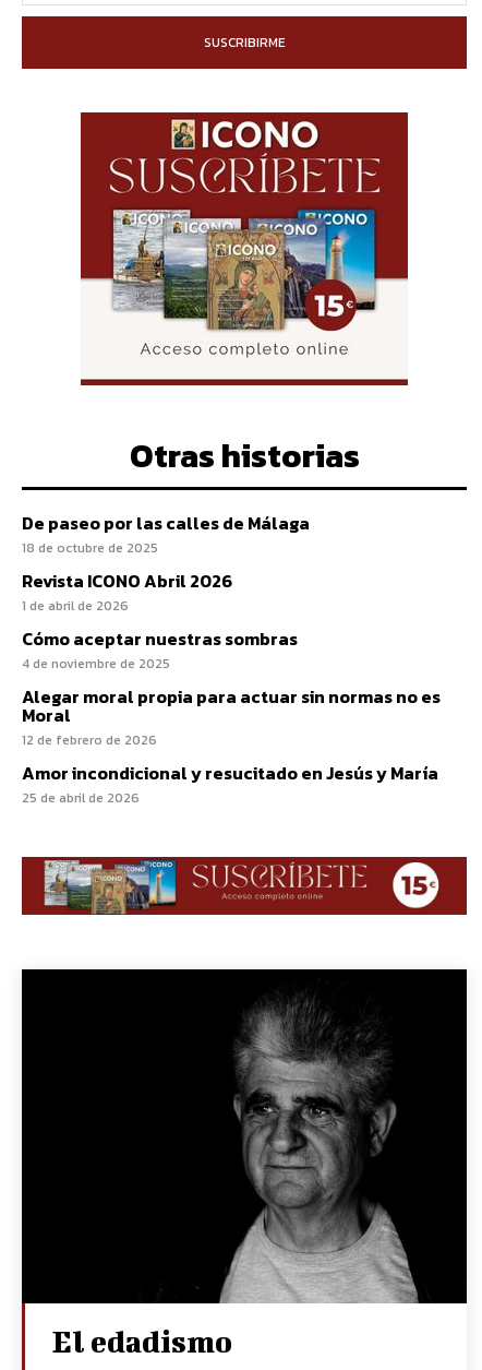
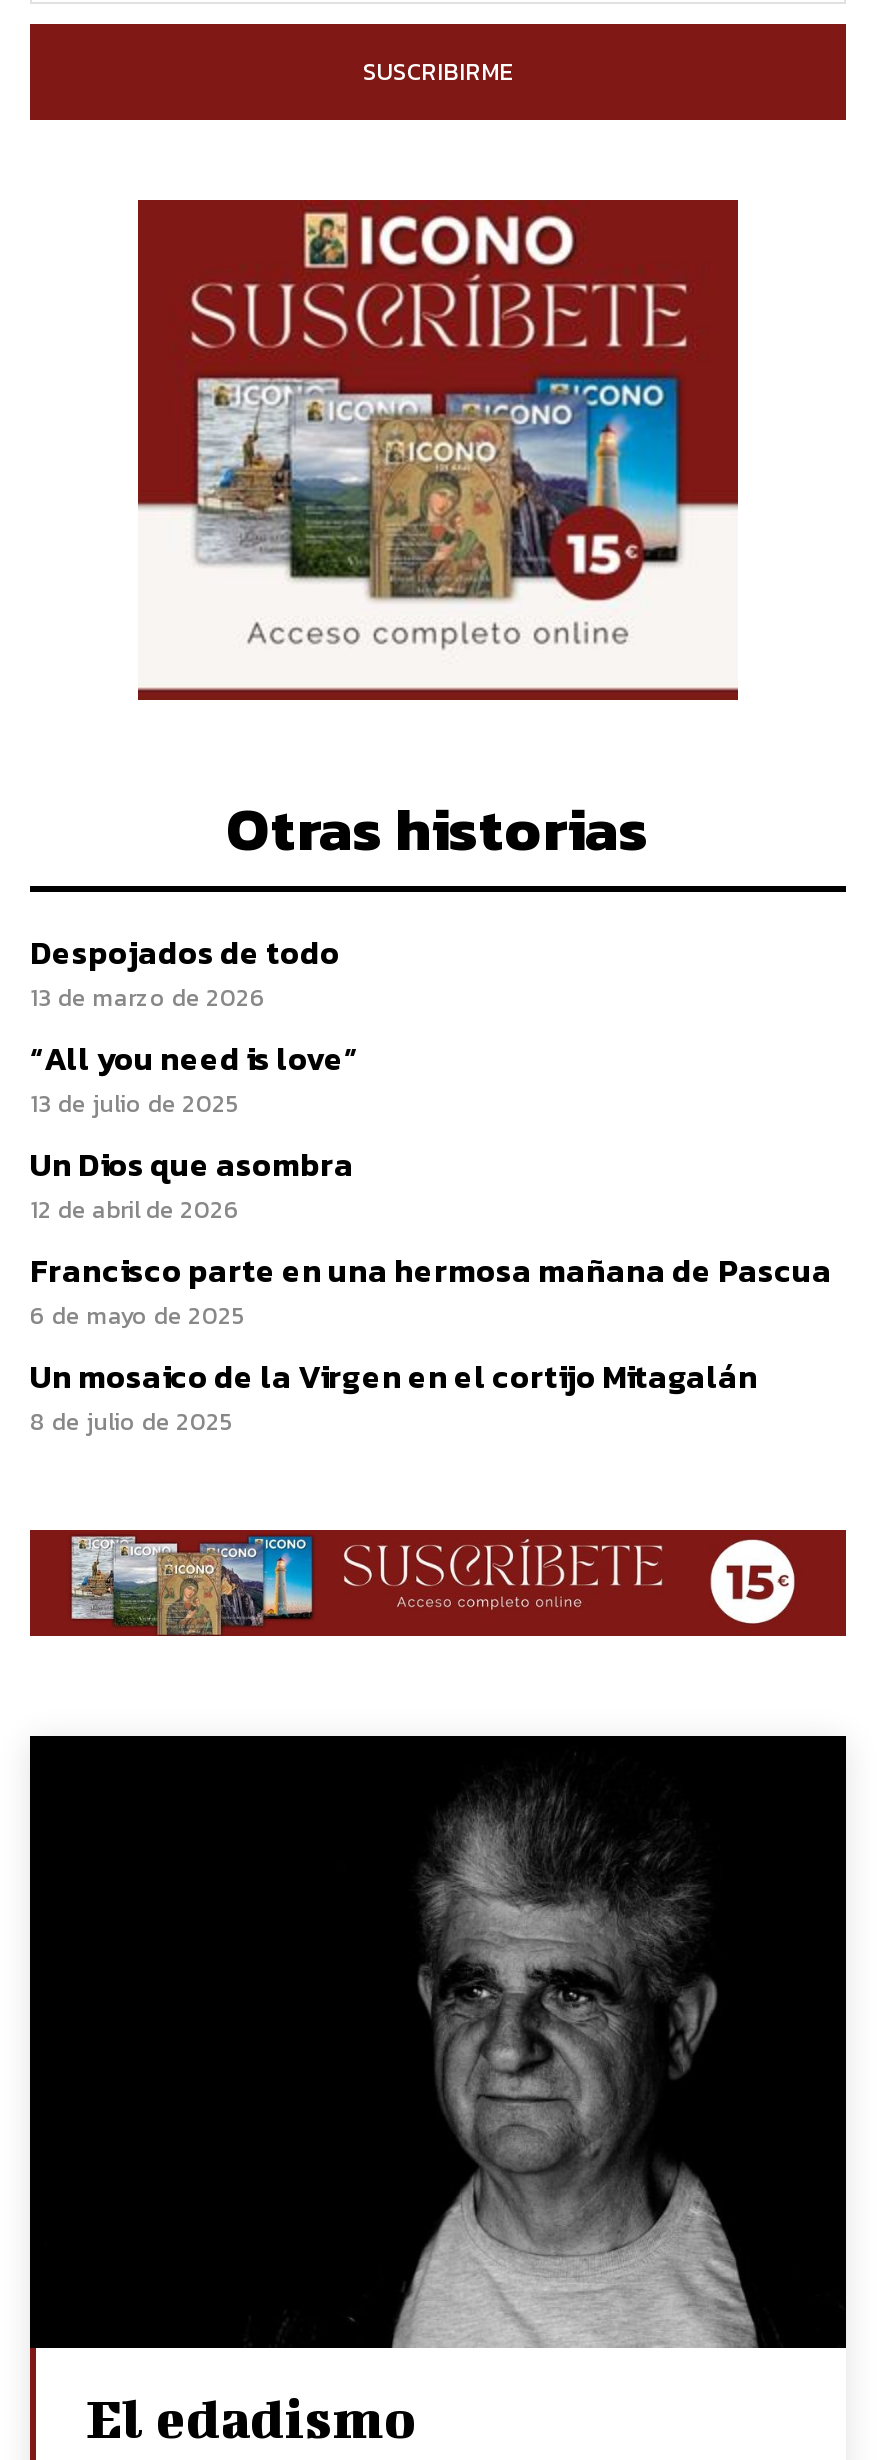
[22,510,441,808] De paseo por las calles de Málaga | 18 de octubre de 2025 | Revista ICONO Abril 2026 | 1 de abril de 2026 | Cómo aceptar nuestras sombras | 4 de noviembre de 2025 | Alegar moral propia para actuar sin normas no es | Moral | 12 de febrero de 2026 | Amor incondicional y resucitado en Jesús y María | 25 de abril de 2026 -> [30,928,832,1440] Despojados de todo | 13 de marzo de 2026 | “All you need is love” | 13 de julio de 2025 | Un Dios que asombra | 12 de abril de 2026 | Francisco parte en una hermosa mañana de Pascua | 6 de mayo de 2025 | Un mosaico de la Virgen en el cortijo Mitagalán | 8 de julio de 2025

